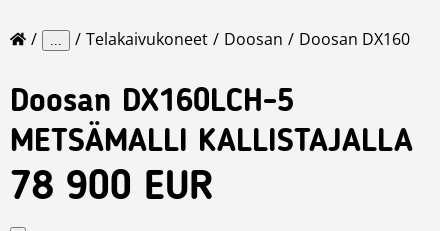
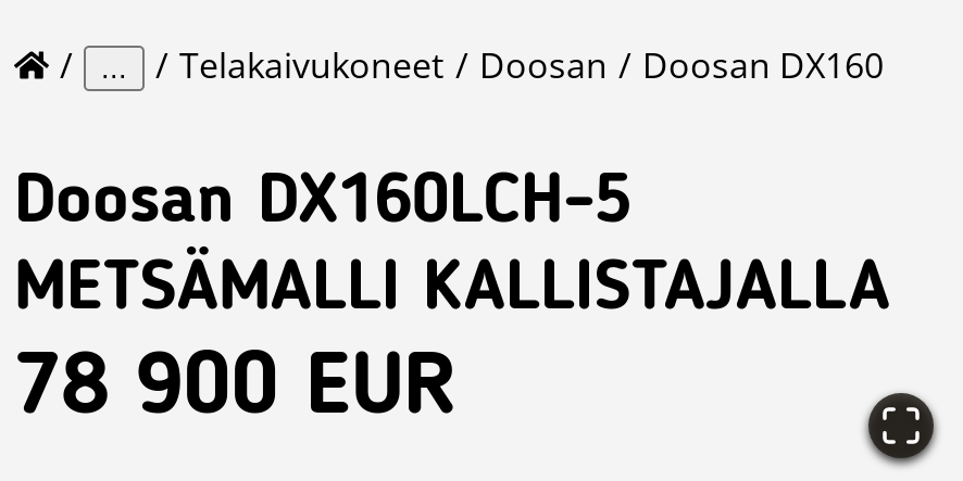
none -> [864,391,938,467] [image]

